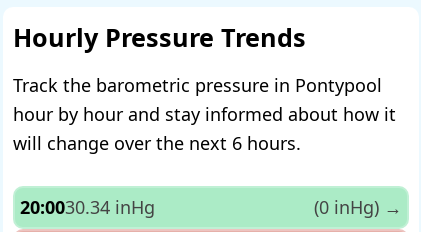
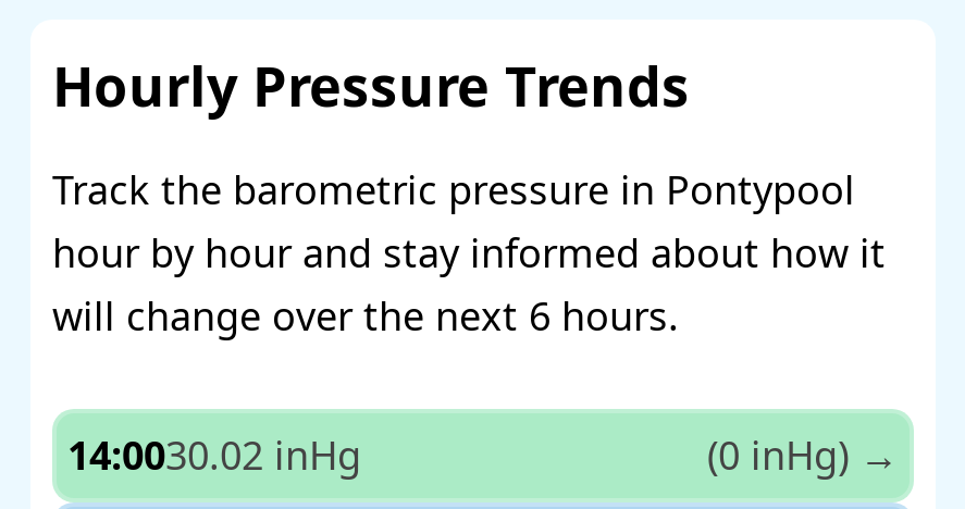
[20,195,155,219] 20:0030.34 inHg -> [67,429,361,481] 14:0030.02 inHg

